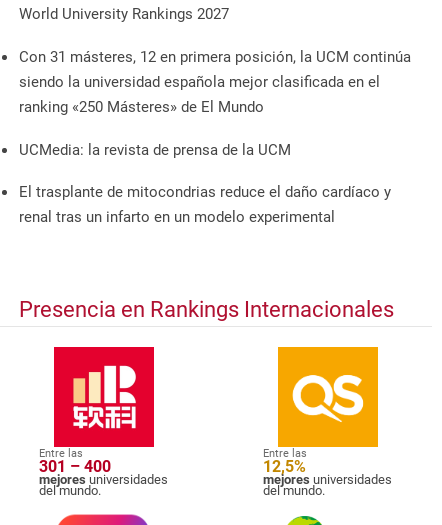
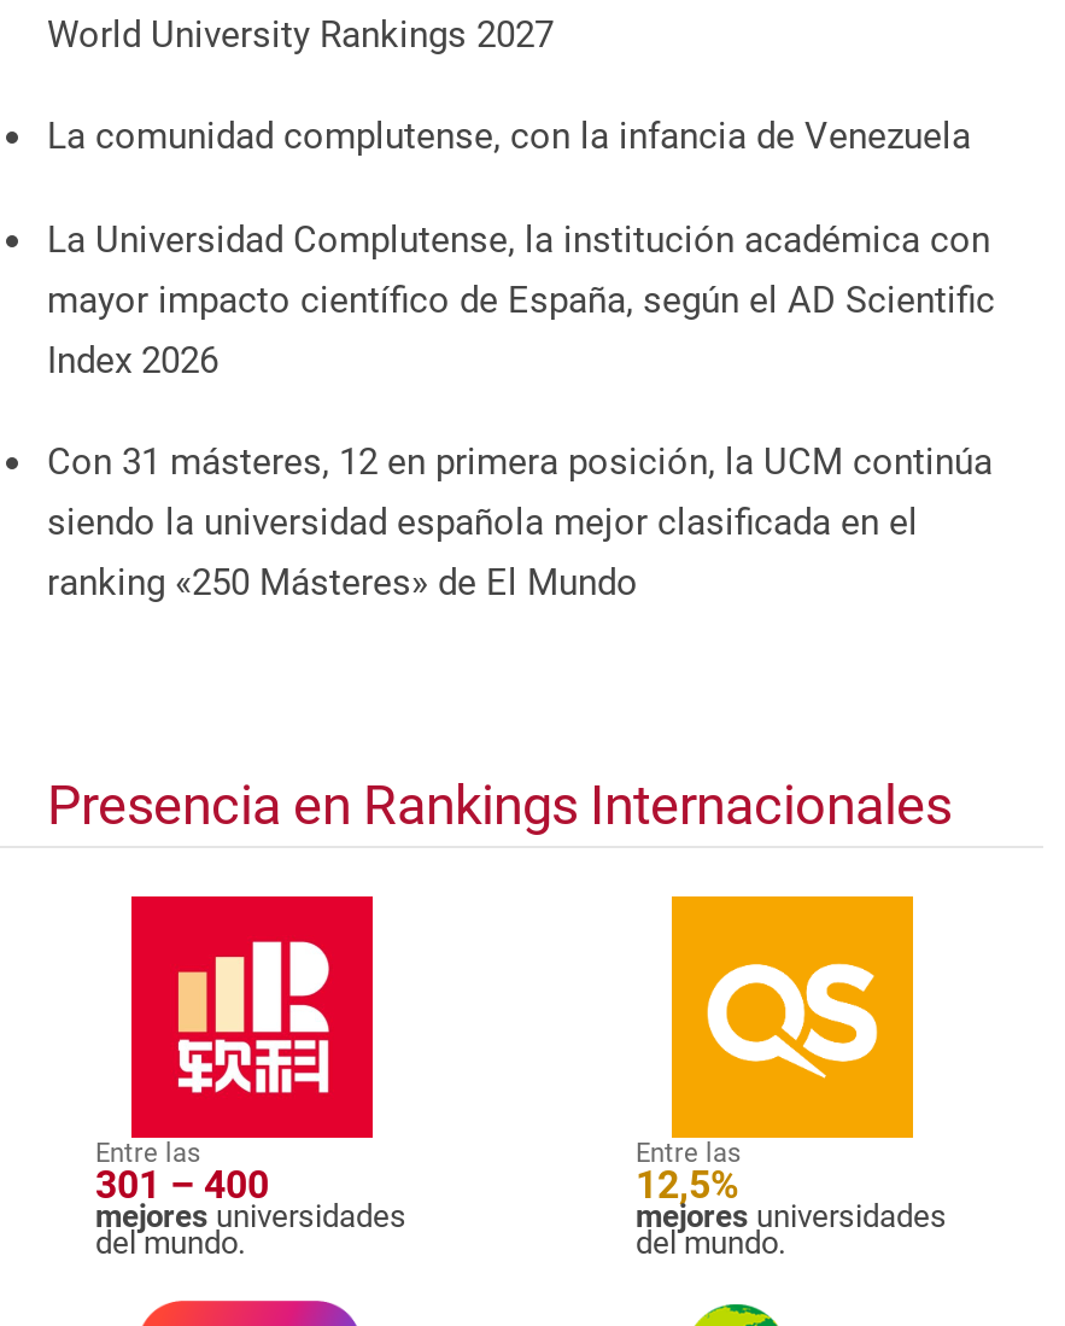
none -> [47,115,995,382] La comunidad complutense, con la infancia de Venezuela | La Universidad Complutense, la institución académica con | mayor impacto científico de España, según el AD Scientific | Index 2026
moved [19,48,411,116] -> [47,441,993,605]: Con 31 másteres, 12 en primera posición, la UCM continúa | siendo la universidad española mejor clasificada en el | ranking «250 Másteres» de El Mundo
[19,141,391,226] UCMedia: la revista de prensa de la UCM | El trasplante de mitocondrias reduce el daño cardíaco y | renal tras un infarto en un modelo experimental -> none

